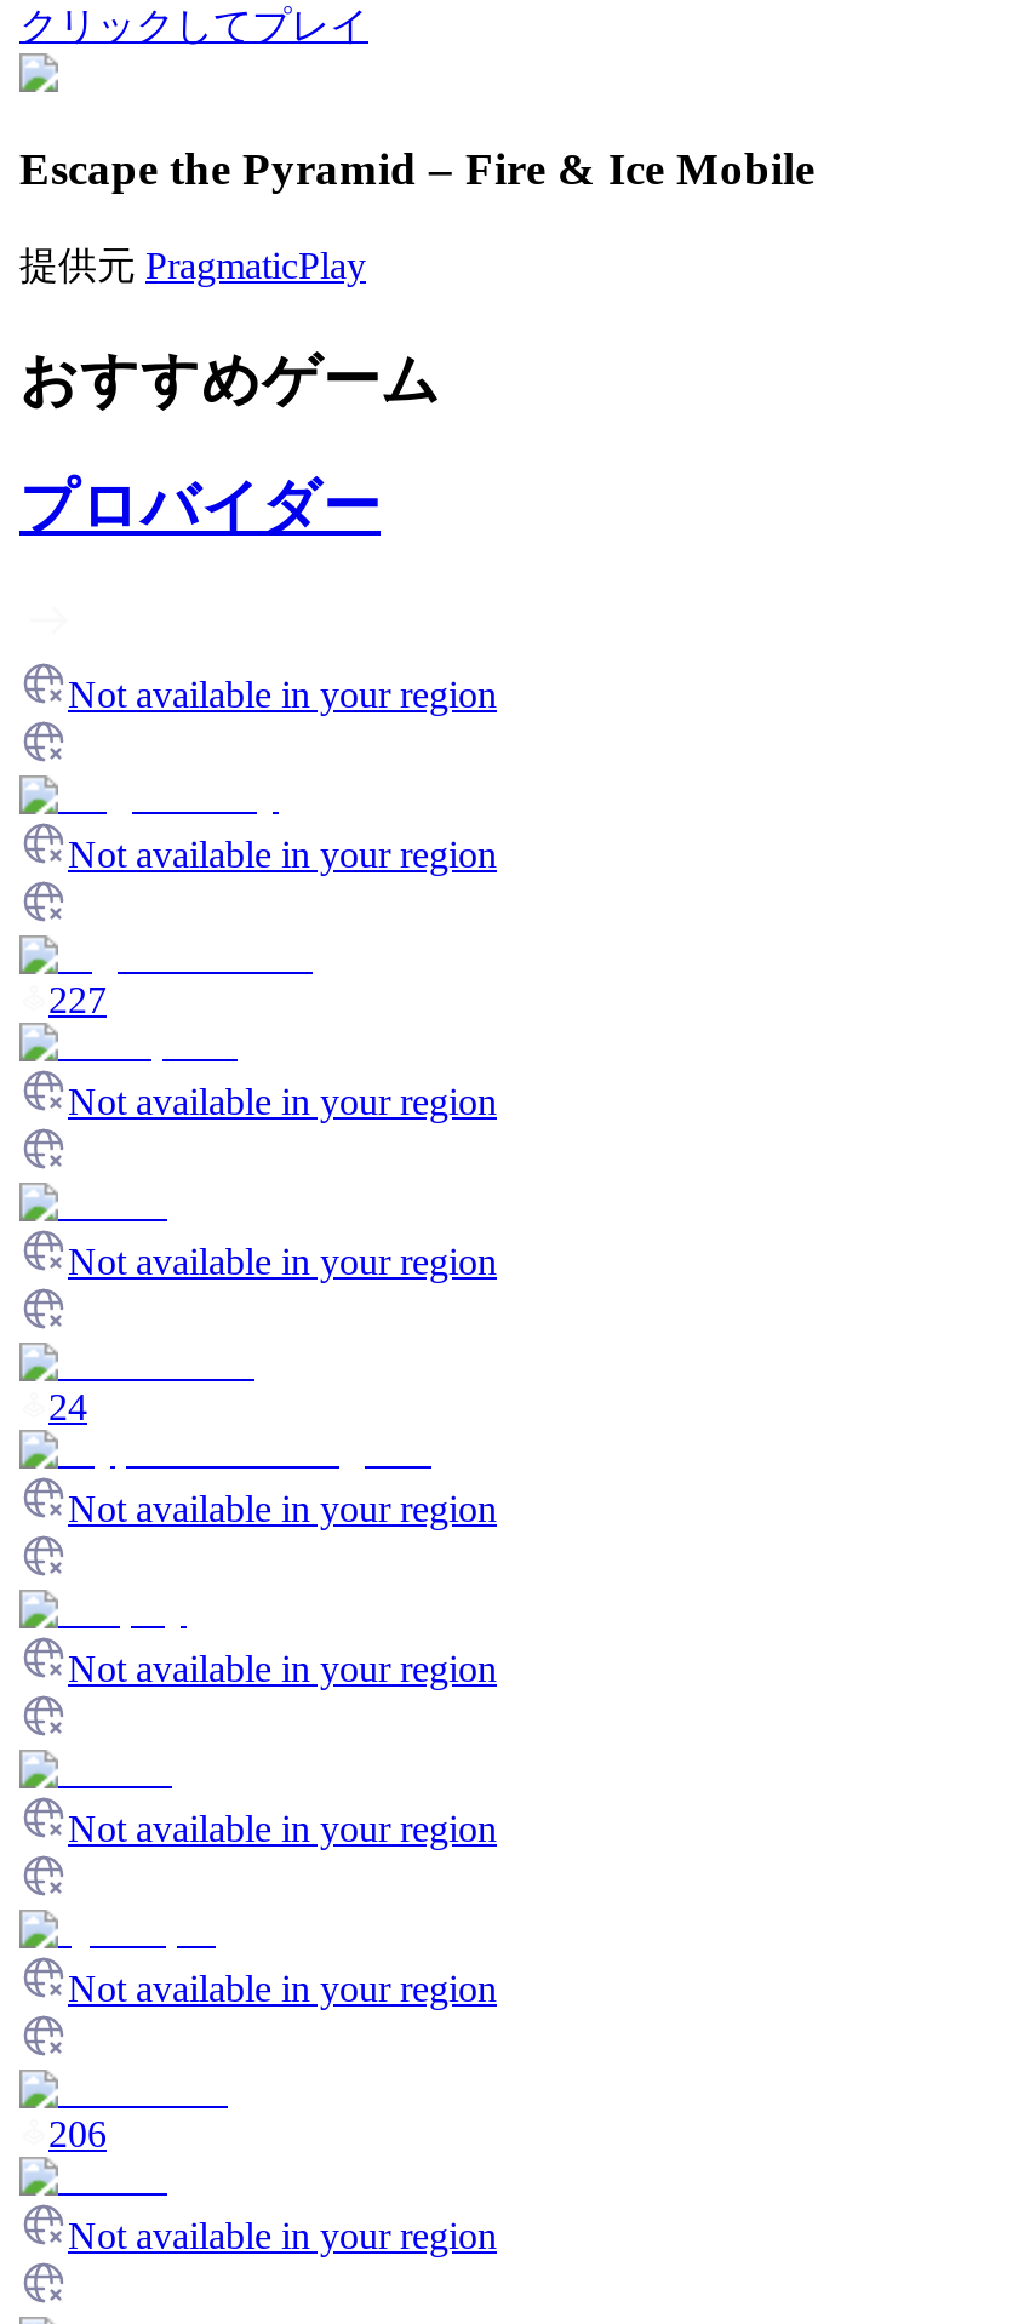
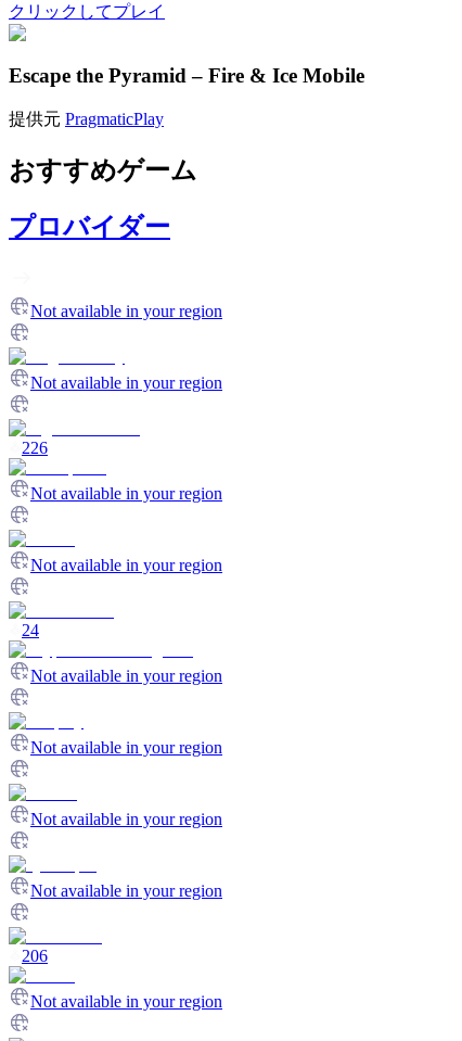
[48,980,107,1021] 227 -> [22,439,48,458] 226

